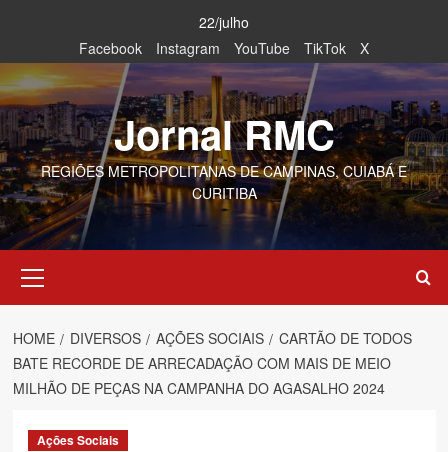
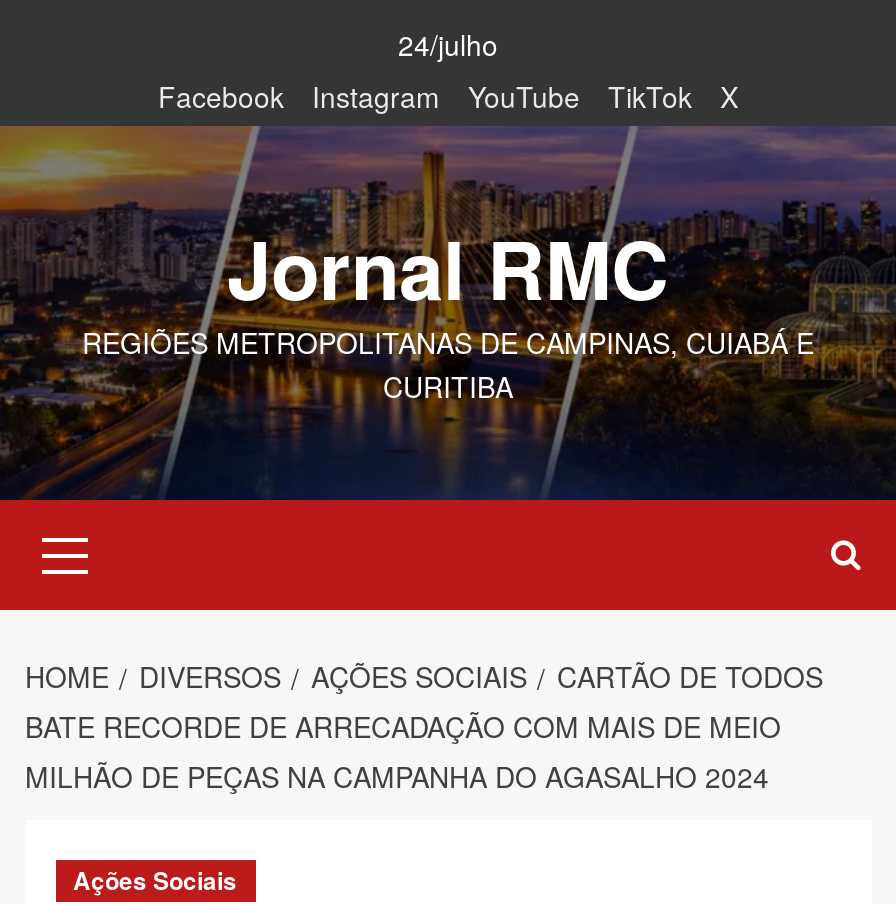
[199,12,249,32] 22/julho -> [398,24,498,64] 24/julho

